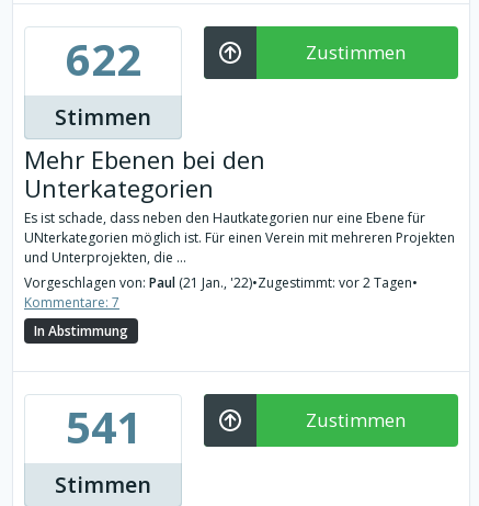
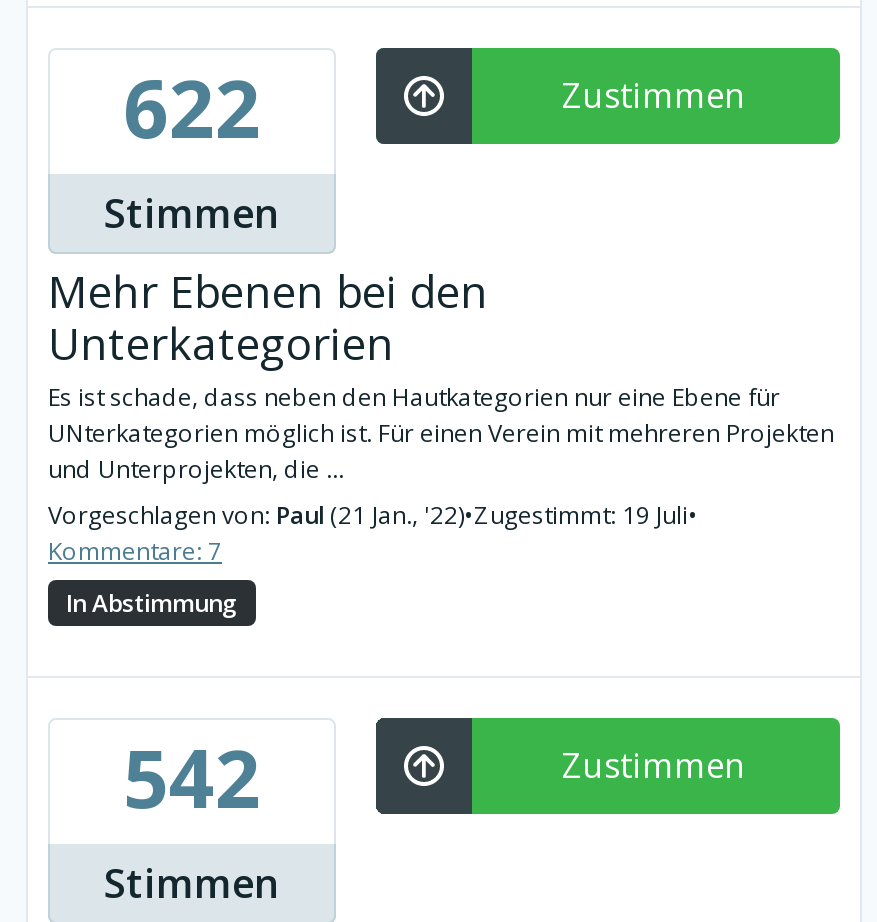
[24,273,418,292] Vorgeschlagen von: Paul (21 Jan., '22)•Zugestimmt: vor 2 Tagen• -> [48,498,698,532] Vorgeschlagen von: Paul (21 Jan., '22)•Zugestimmt: 19 Juli•
[65,396,141,457] 541 -> [123,722,261,832] 542

